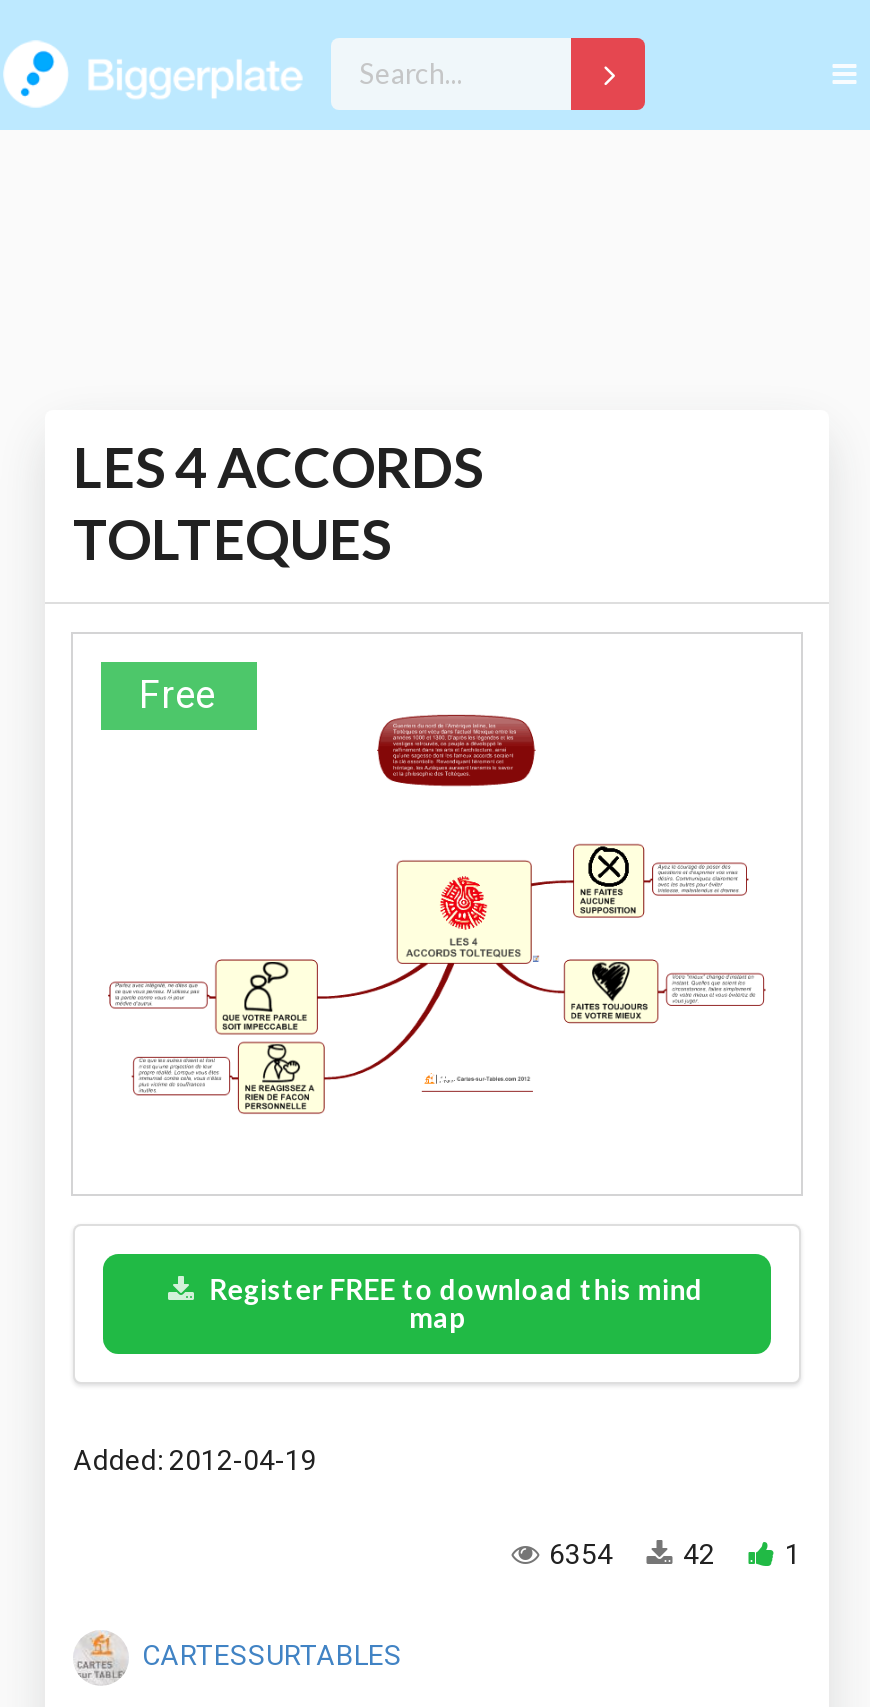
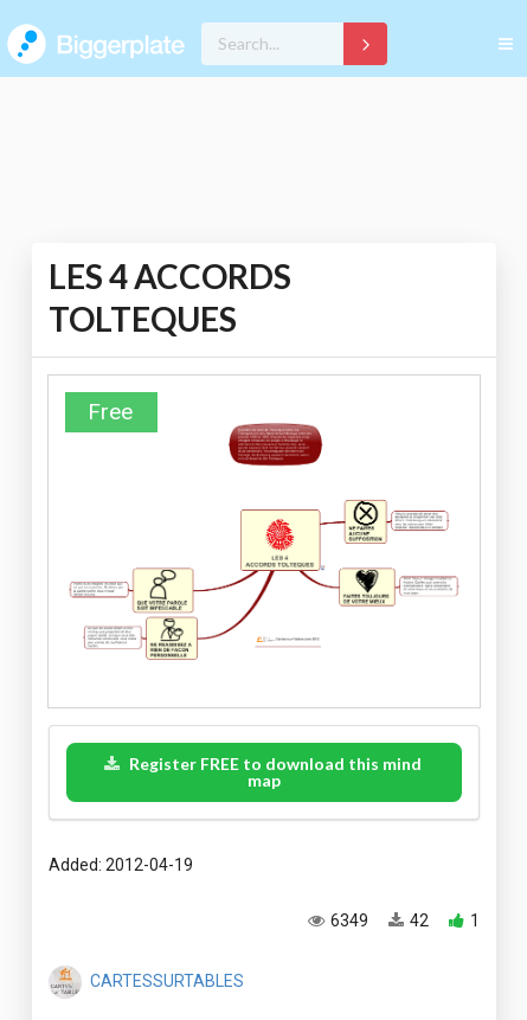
[549,1538,613,1570] 6354 -> [330,911,368,930] 6349

